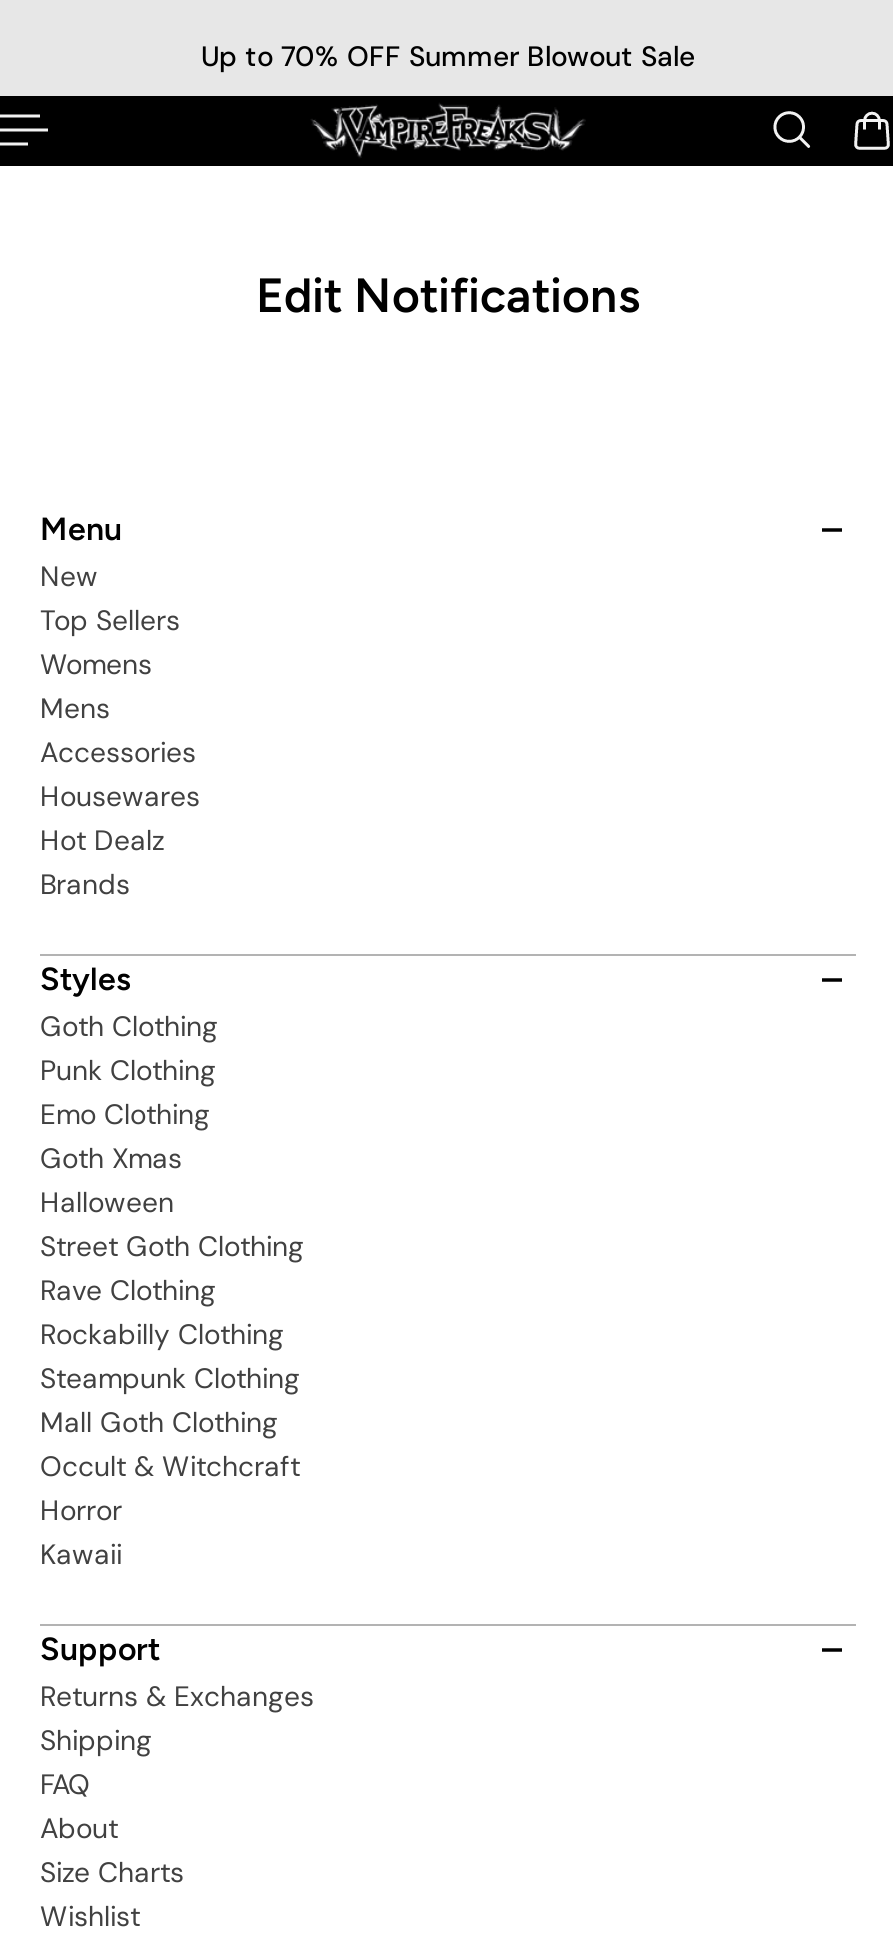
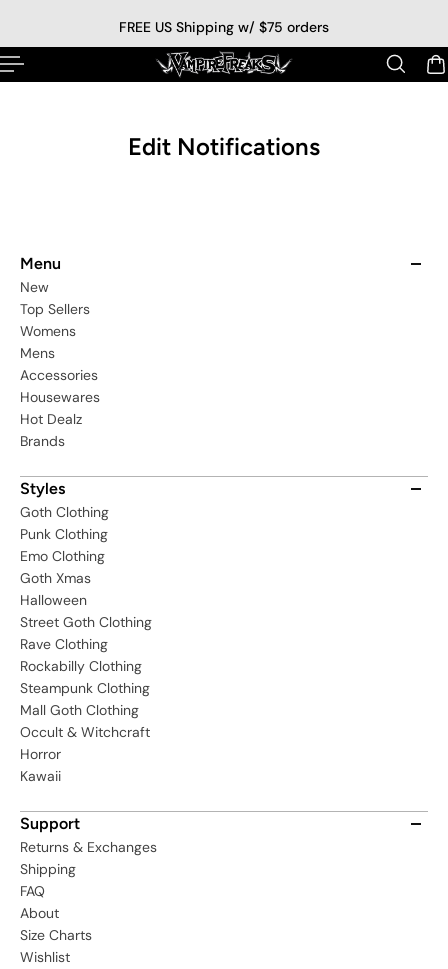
[201,38,695,74] Up to 70% OFF Summer Blowout Sale -> [119,18,329,36] FREE US Shipping w/ $75 orders

